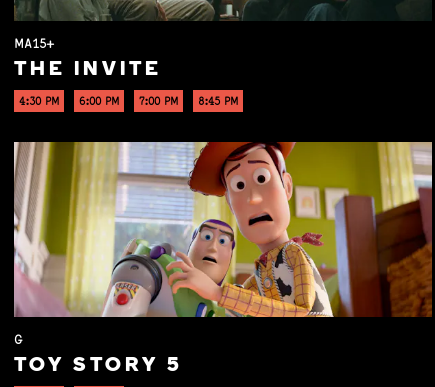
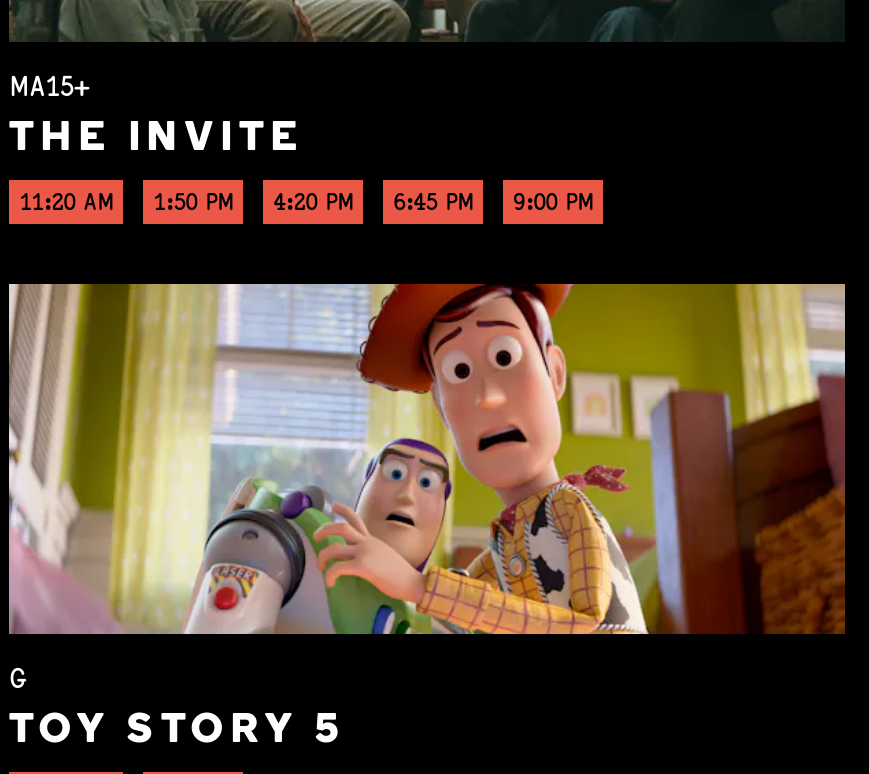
[19,94,238,108] 4:30 PM | 6:00 PM | 7:00 PM | 8:45 PM -> [19,189,593,217] 11:20 AM | 1:50 PM | 4:20 PM | 6:45 PM | 9:00 PM

